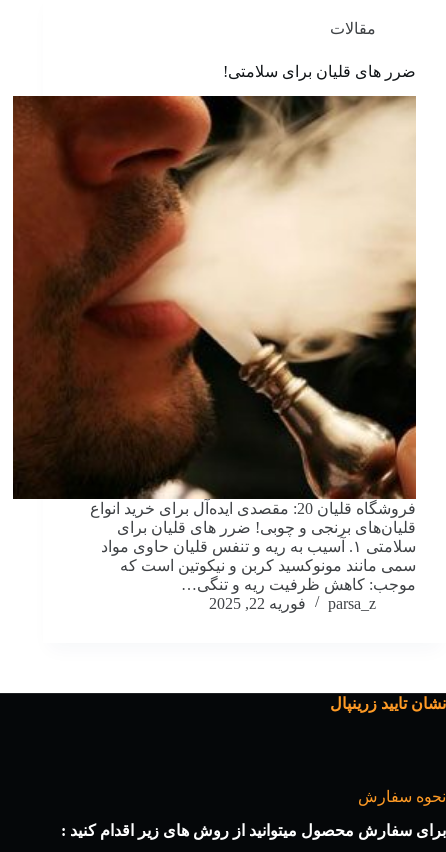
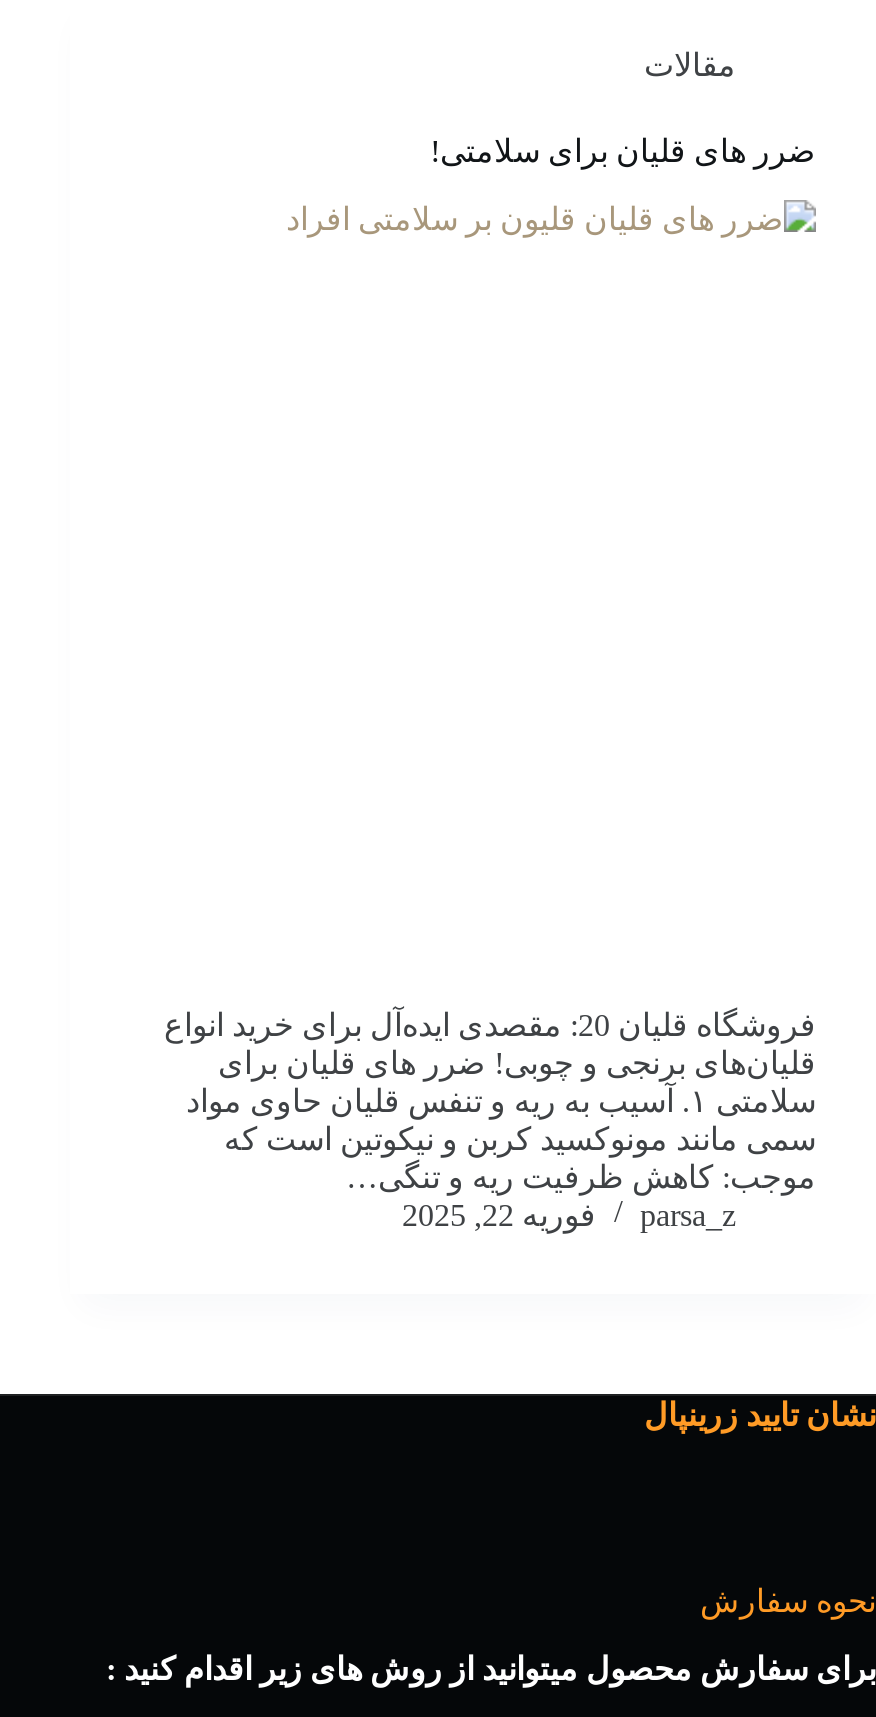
[12,95,417,500] [image] -> none

